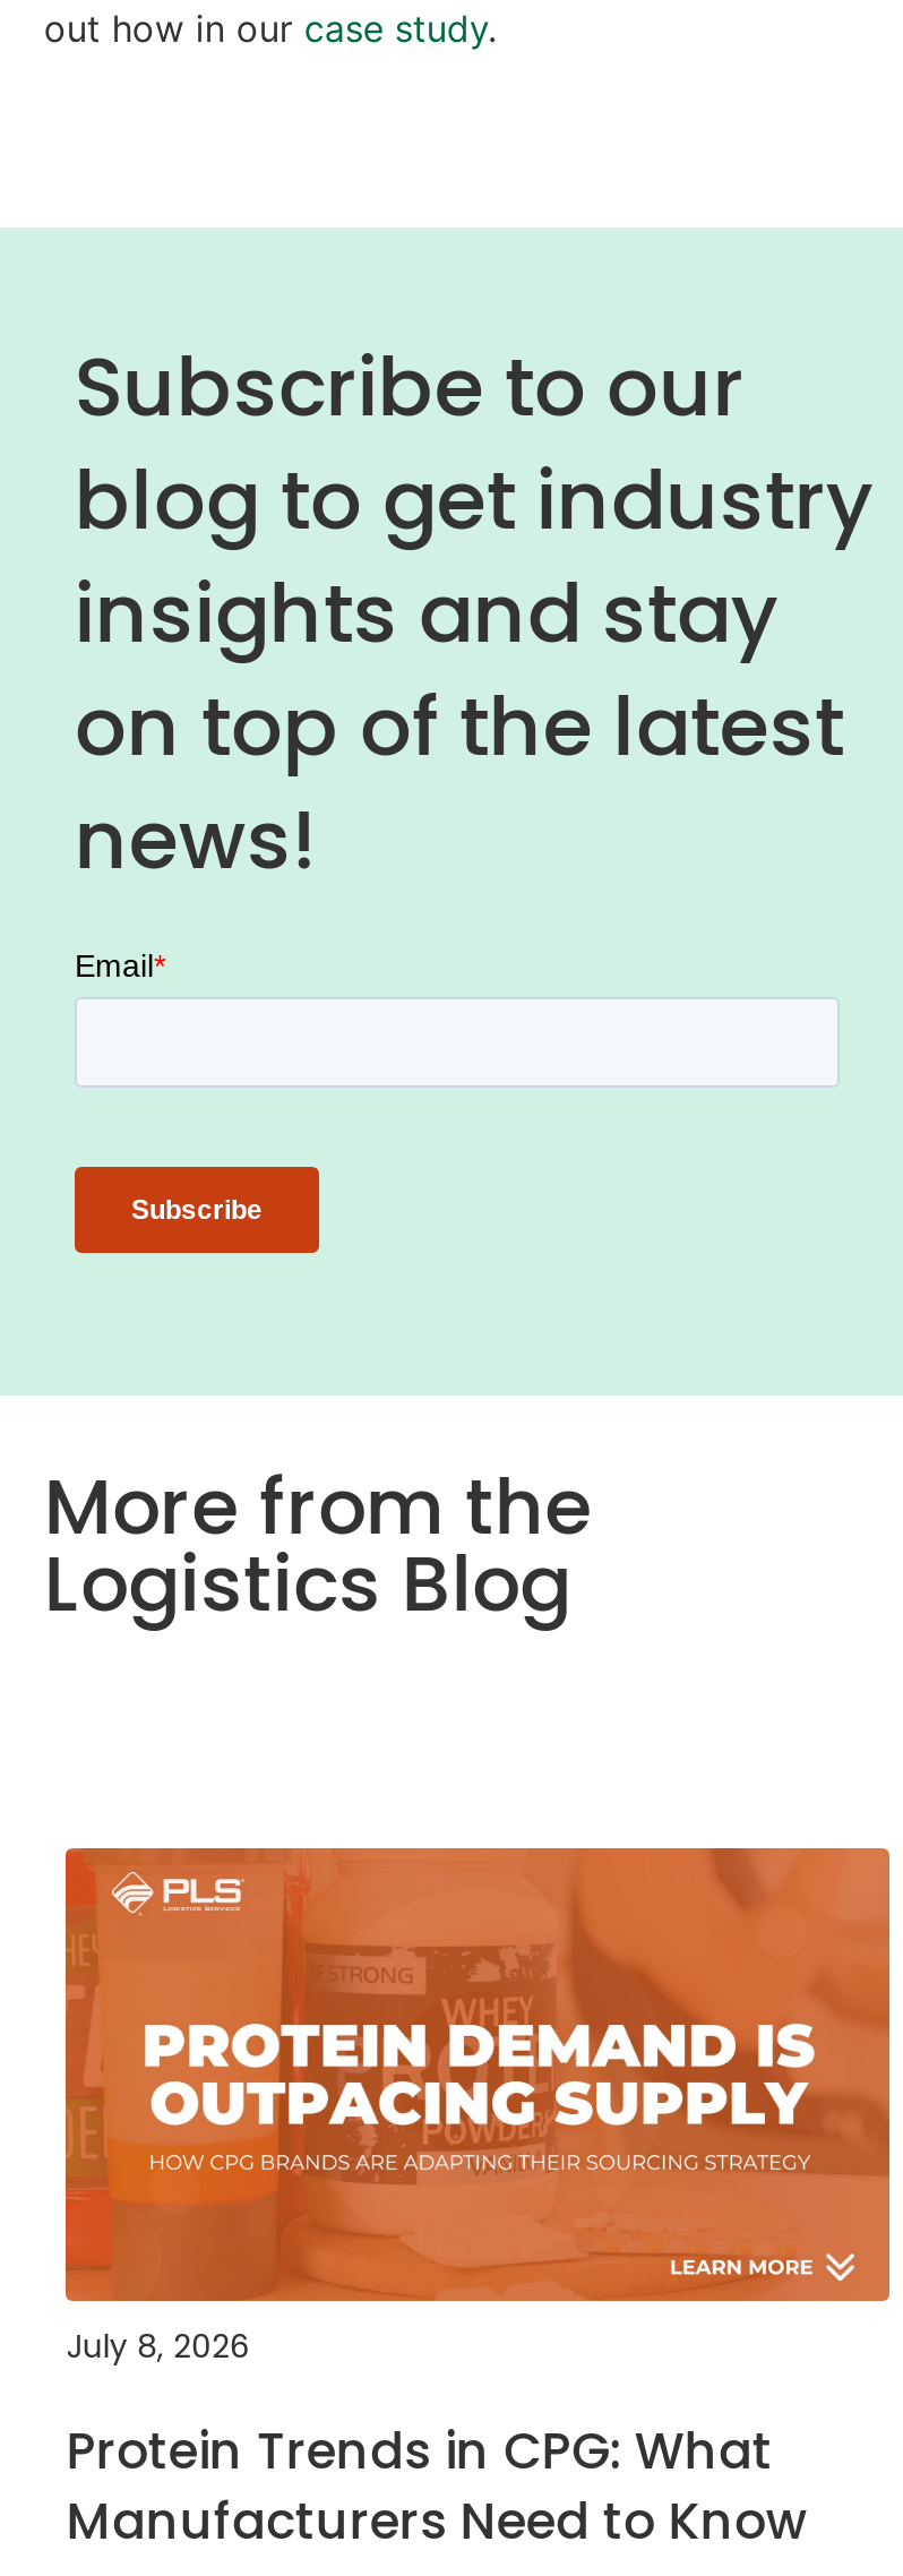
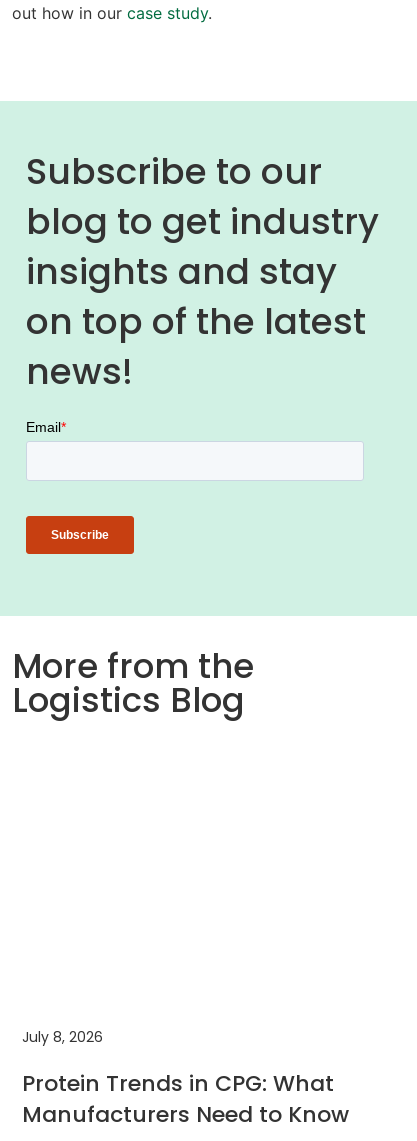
[63,1845,892,2304] [image] -> none

